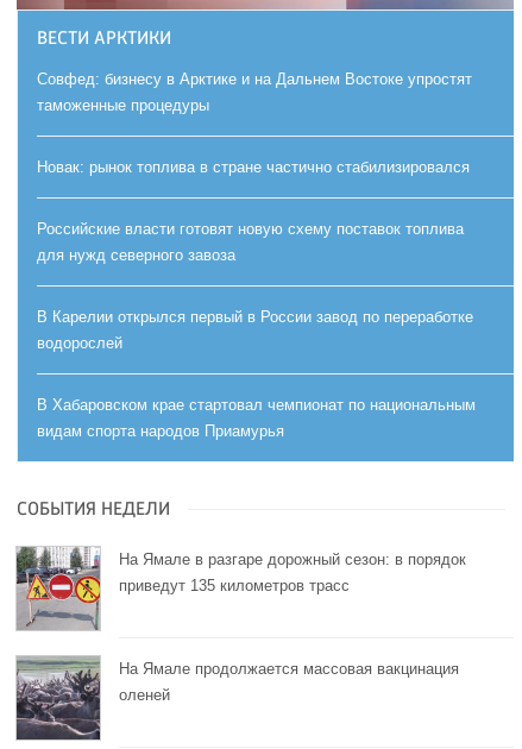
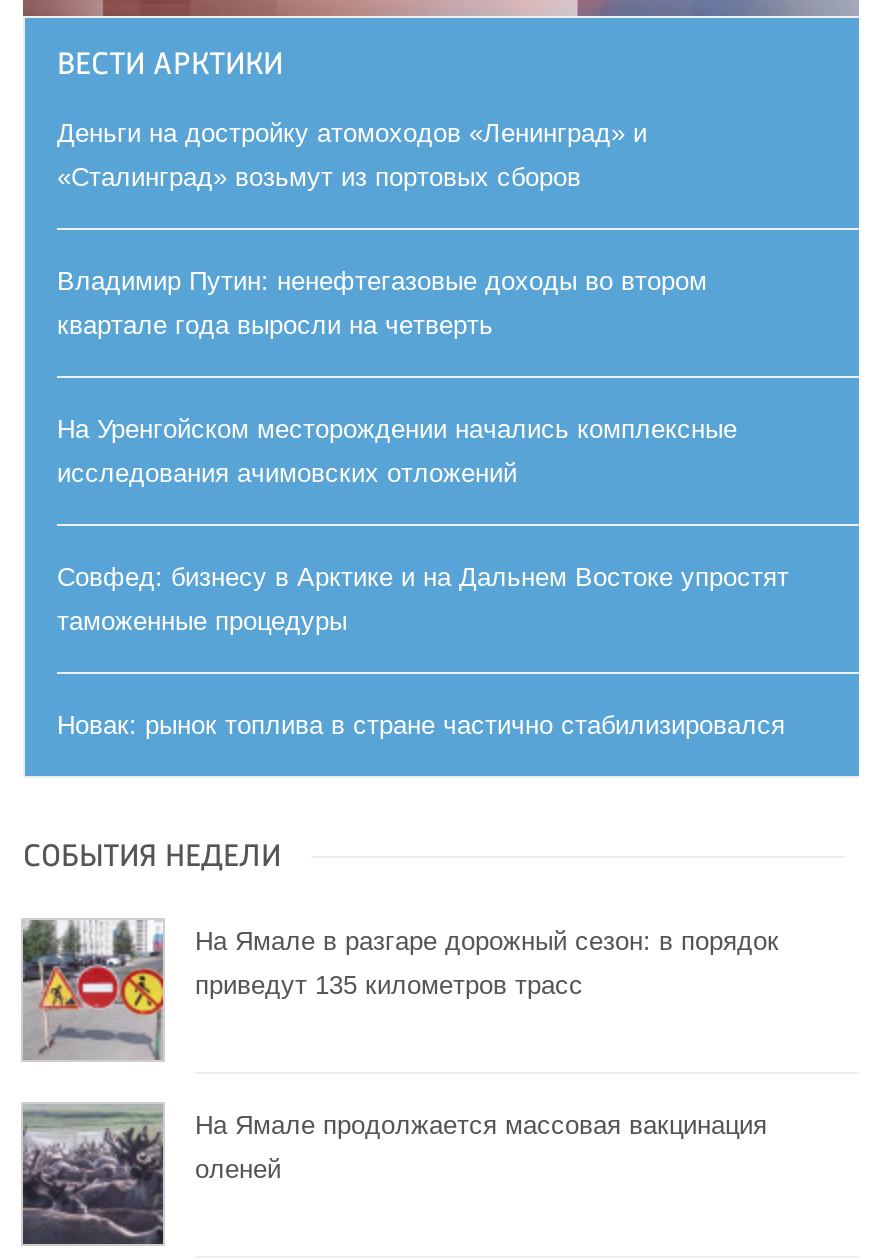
none -> [57,119,737,489] Деньги на достройку атомоходов «Ленинград» и | «Сталинград» возьмут из портовых сборов | Владимир Путин: ненефтегазовые доходы во втором | квартале года выросли на четверть | На Уренгойском месторождении начались комплексные | исследования ачимовских отложений
moved [37,71,472,176] -> [57,563,789,741]: Совфед: бизнесу в Арктике и на Дальнем Востоке упростят | таможенные процедуры | Новак: рынок топлива в стране частично стабилизировался
[37,220,476,440] Российские власти готовят новую схему поставок топлива | для нужд северного завоза | В Карелии открылся первый в России завод по переработке | водорослей | В Хабаровском крае стартовал чемпионат по национальным | видам спорта народов Приамурья -> none

